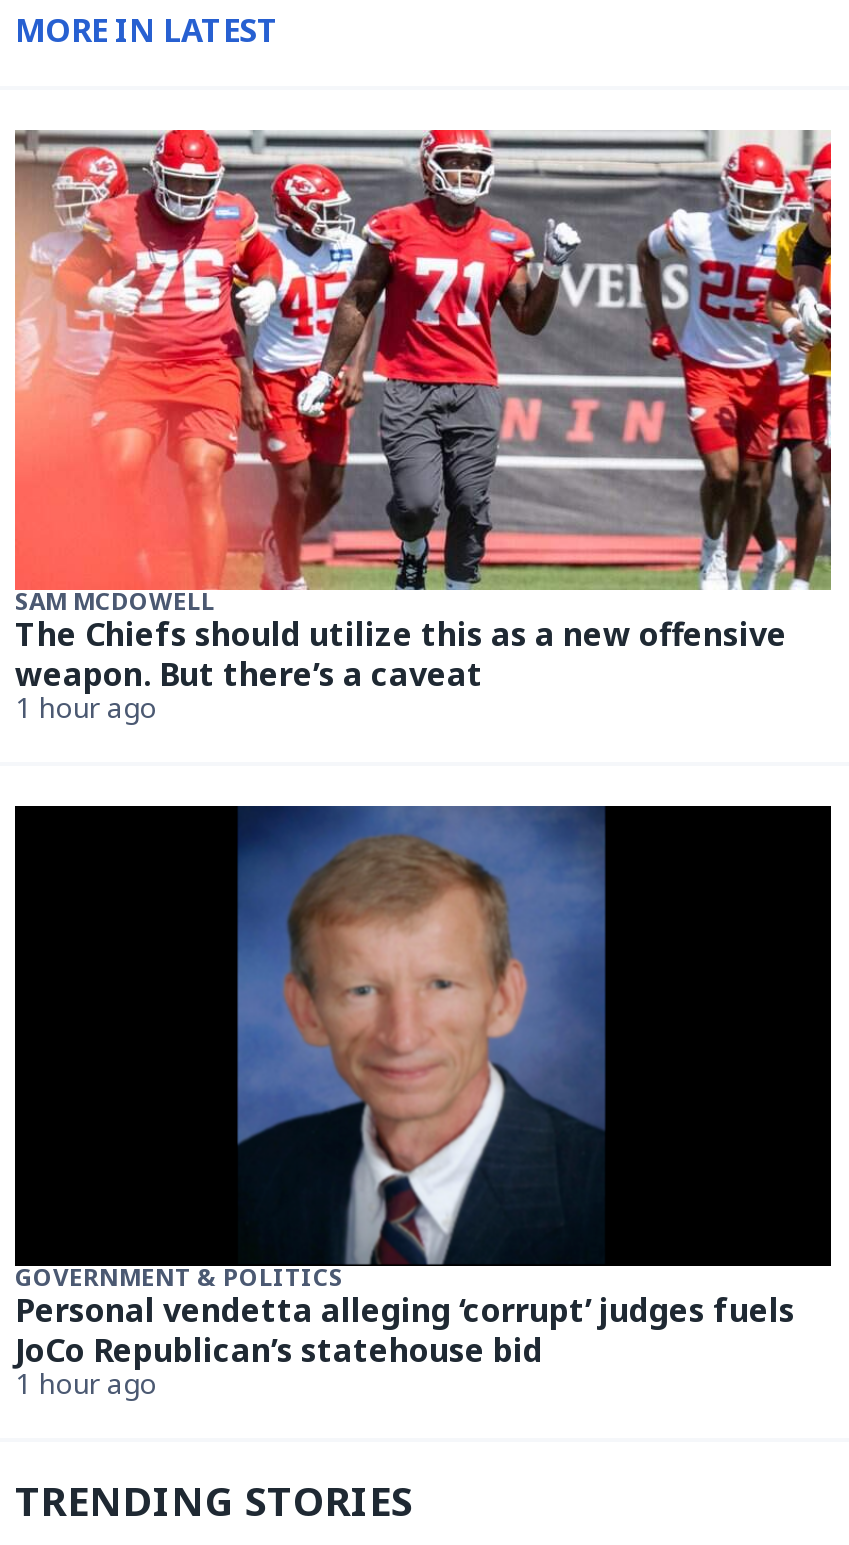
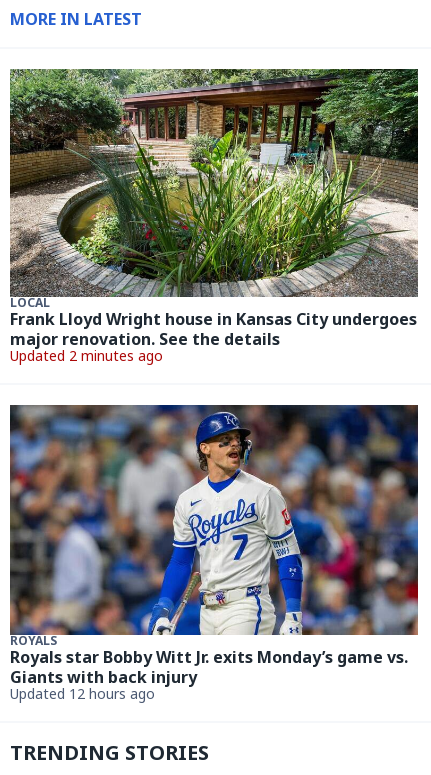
[13,128,833,726] [image] | SAM MCDOWELL | The Chiefs should utilize this as a new offensive | weapon. But there’s a caveat | 1 hour ago -> [9,68,419,365] [image] | LOCAL | Frank Lloyd Wright house in Kansas City undergoes | major renovation. See the details | Updated 2 minutes ago
[13,804,833,1402] [image] | GOVERNMENT & POLITICS | Personal vendetta alleging ‘corrupt’ judges fuels | JoCo Republican’s statehouse bid | 1 hour ago -> [9,404,419,703] [image] | ROYALS | Royals star Bobby Witt Jr. exits Monday’s game vs. | Giants with back injury | Updated 12 hours ago

